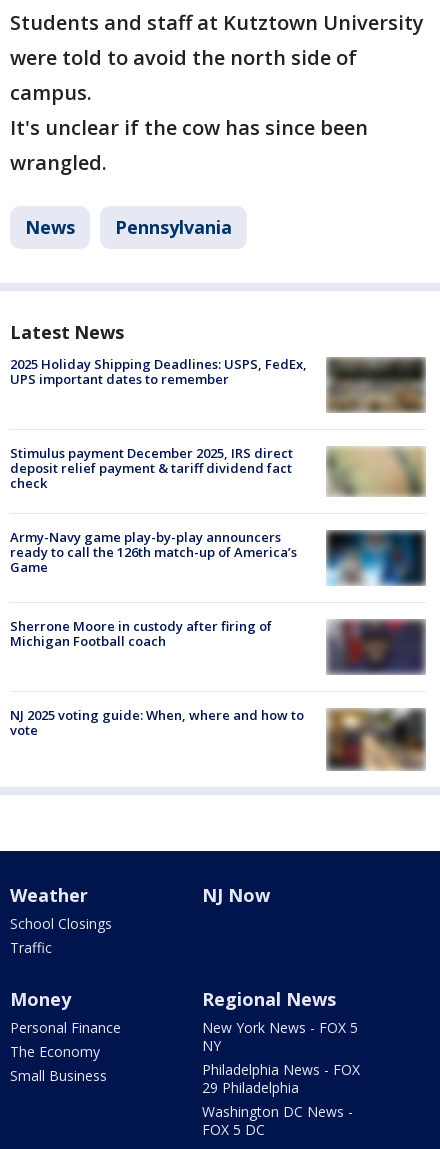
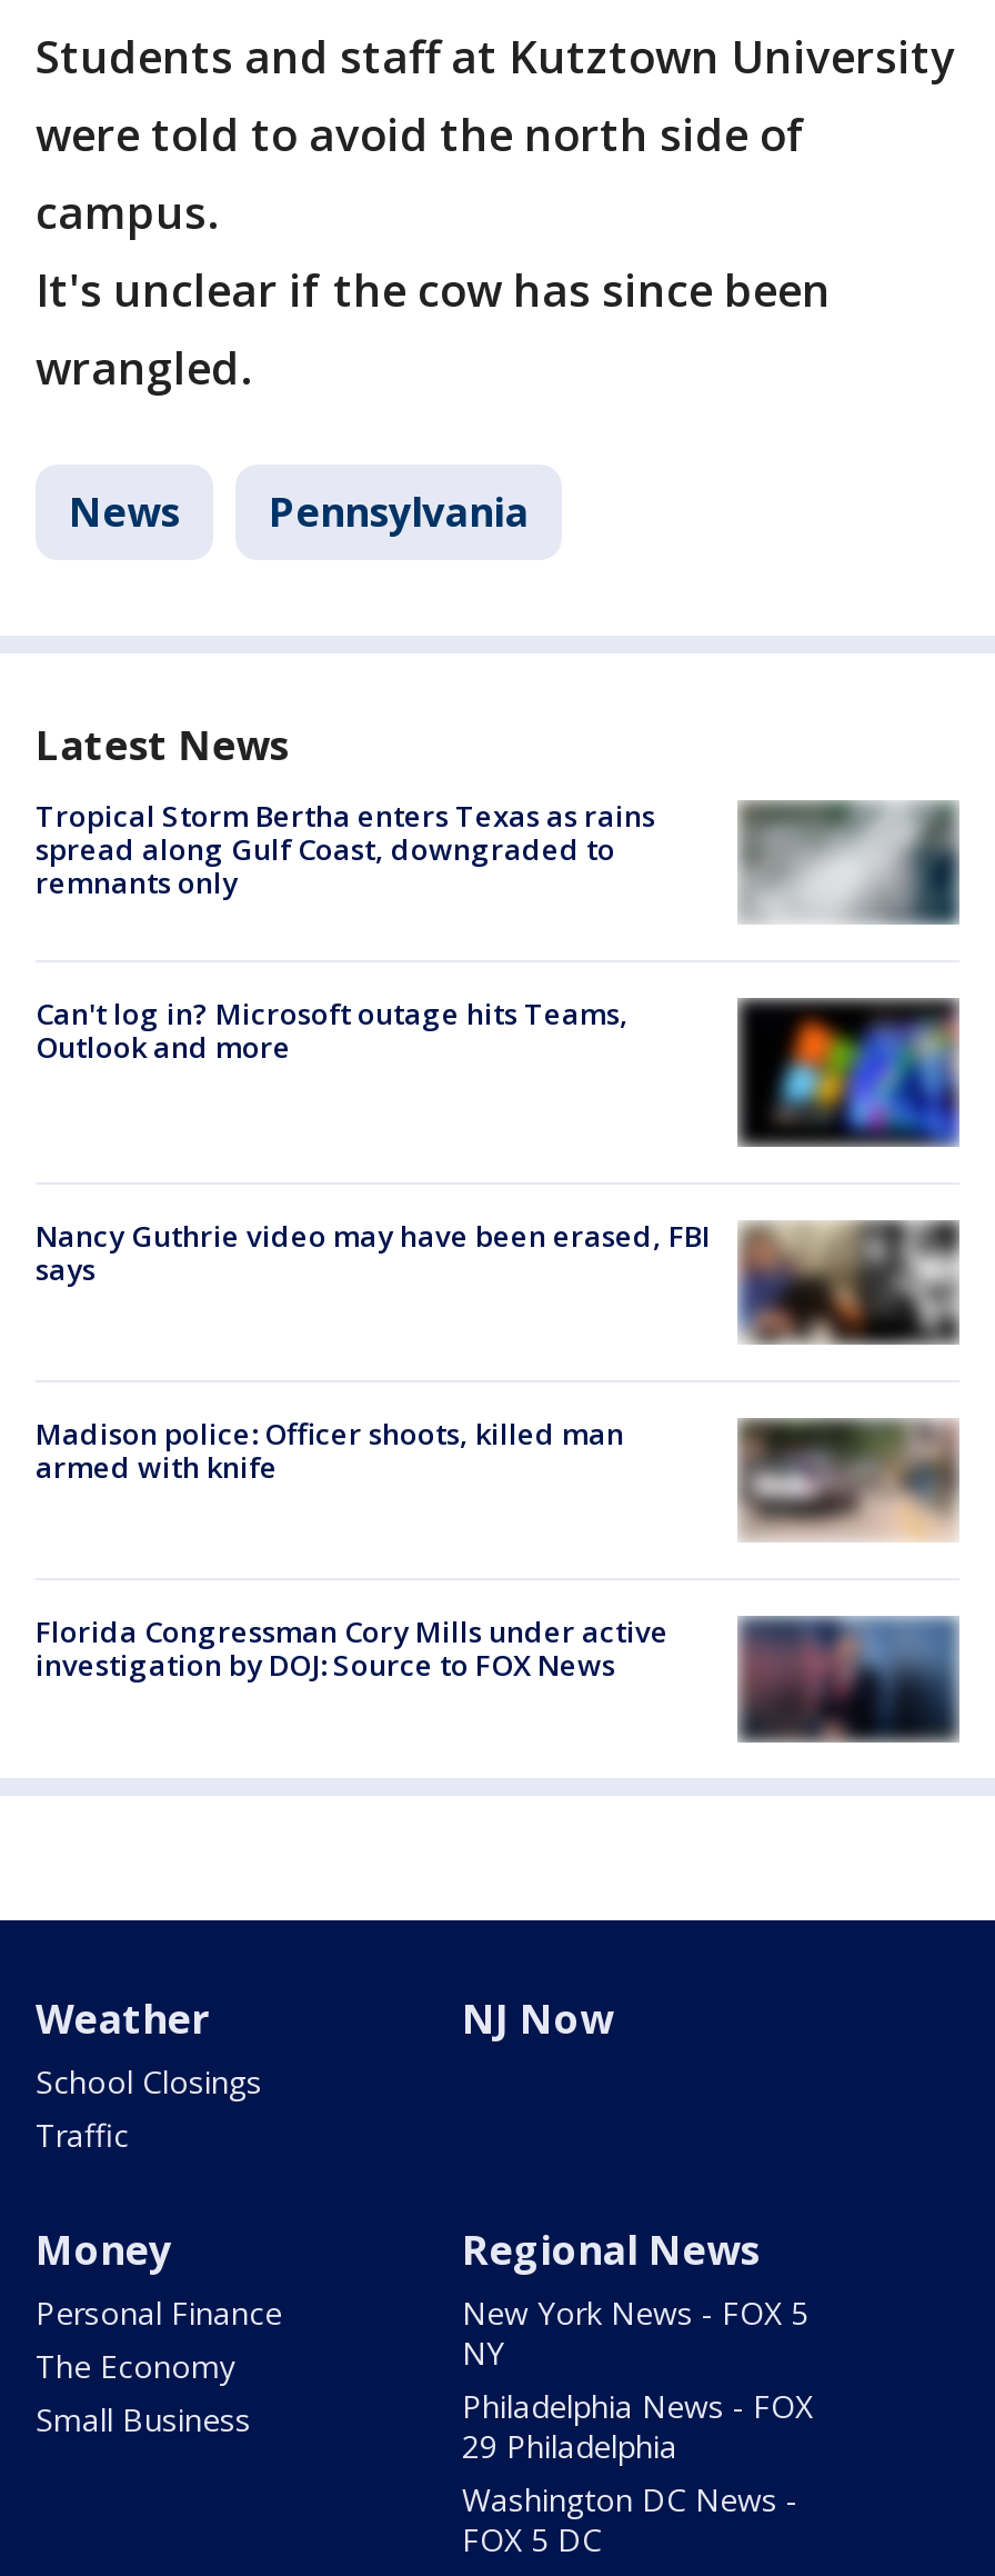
[10,355,426,413] [image] | 2025 Holiday Shipping Deadlines: USPS, FedEx, | UPS important dates to remember -> [36,796,957,925] [image] | Tropical Storm Bertha enters Texas as rains | spread along Gulf Coast, downgraded to | remnants only
[10,444,293,492] Stimulus payment December 2025, IRS direct | deposit relief payment & tariff dividend fact | check -> [36,994,629,1067] Can't log in? Microsoft outage hits Teams, | Outlook and more
[326,446,426,504] [image] -> [735,996,962,1149] [image]
[10,528,427,593] [image] | Army-Navy game play-by-play announcers | ready to call the 126th match-up of America’s | Game -> [36,1205,962,1345] [image] | Nancy Guthrie video may have been erased, FBI | says
[10,617,272,650] Sherrone Moore in custody after firing of | Michigan Football coach -> [36,1414,624,1487] Madison police: Officer shoots, killed man | armed with knife
[327,619,426,681] [image] -> [737,1402,959,1542] [image]
[10,706,426,771] [image] | NJ 2025 voting guide: When, where and how to | vote -> [36,1600,959,1743] [image] | Florida Congressman Cory Mills under active | investigation by DOJ: Source to FOX News

